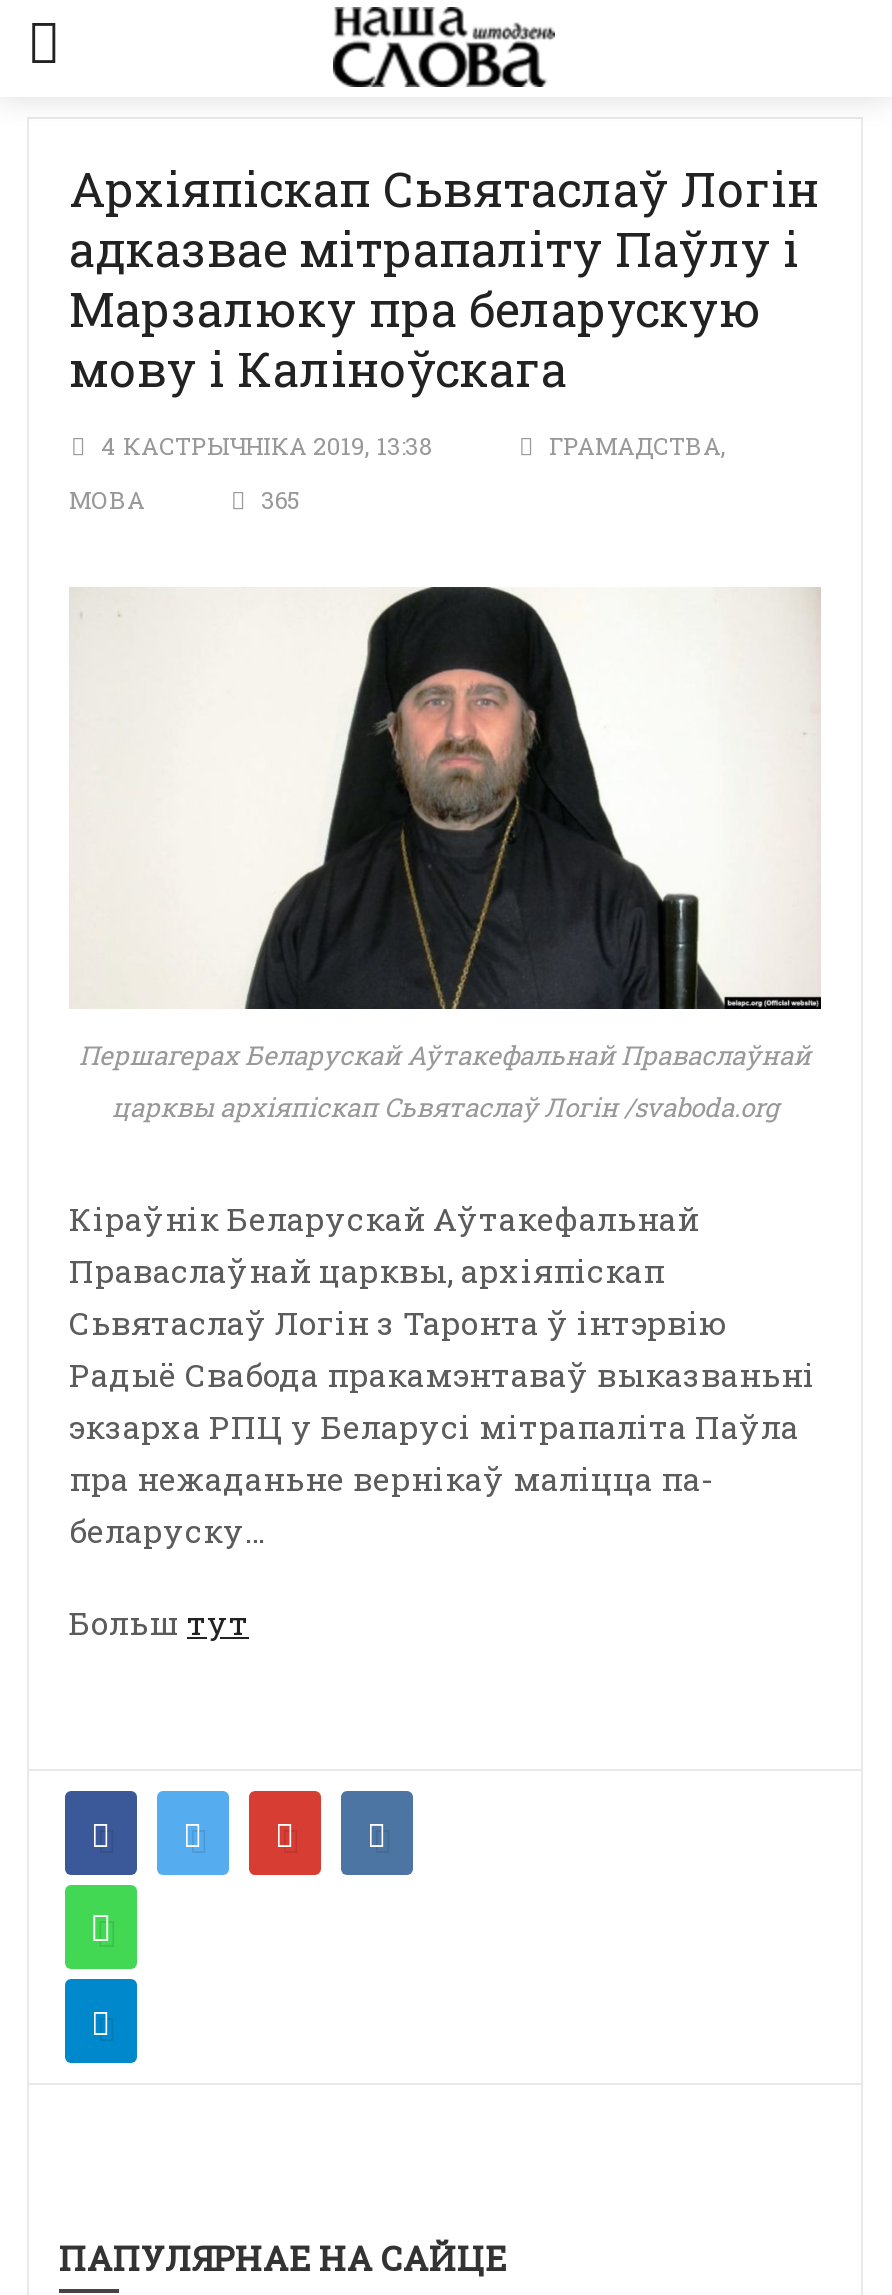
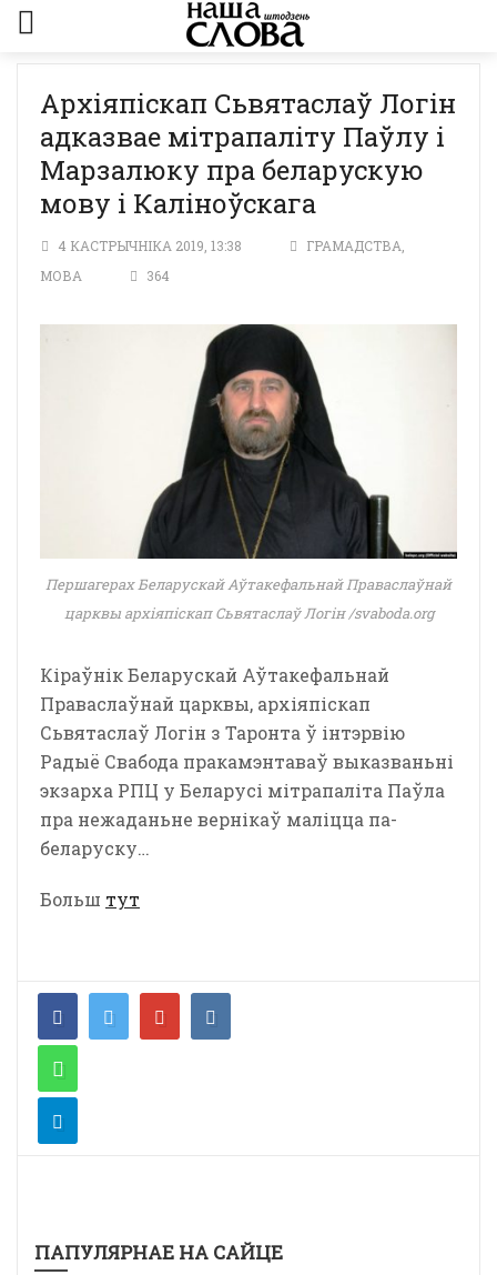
[261,483,301,515] 365 -> [146,267,170,284] 364

